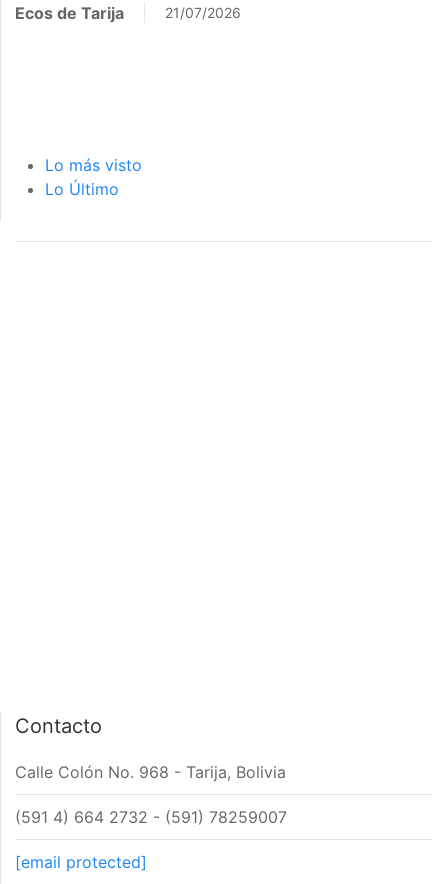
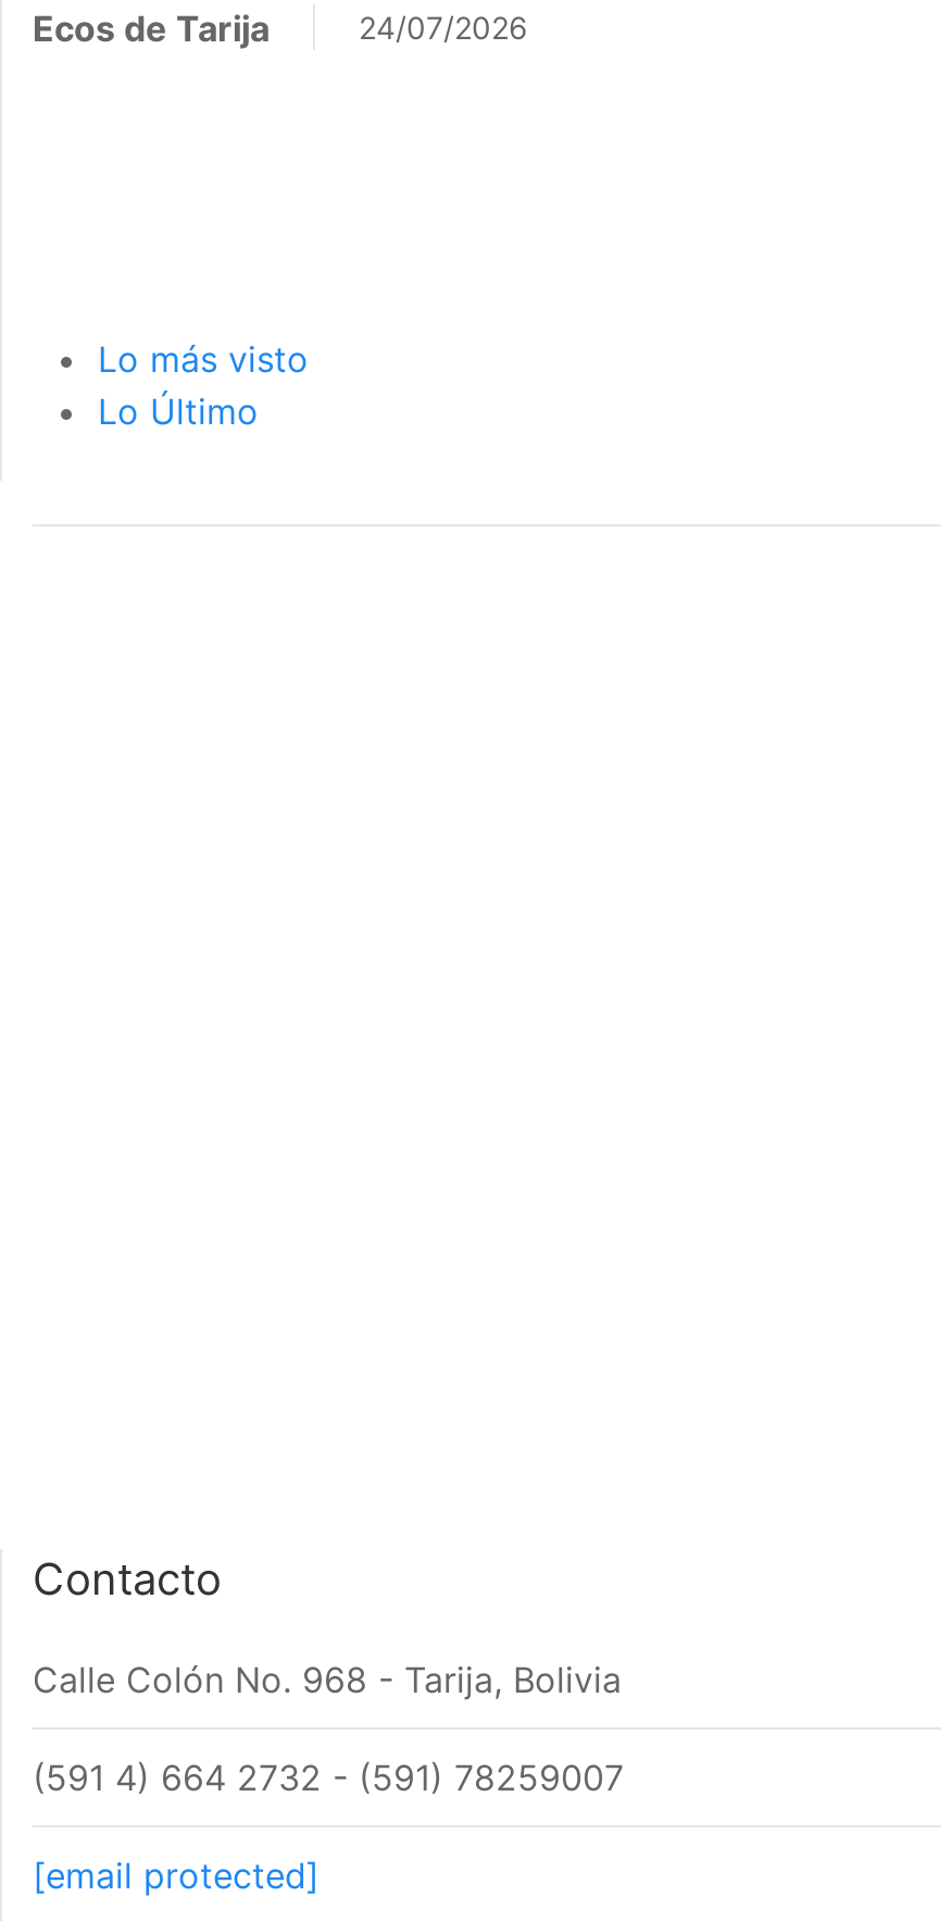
[165,4,241,21] 21/07/2026 -> [359,9,528,46] 24/07/2026

